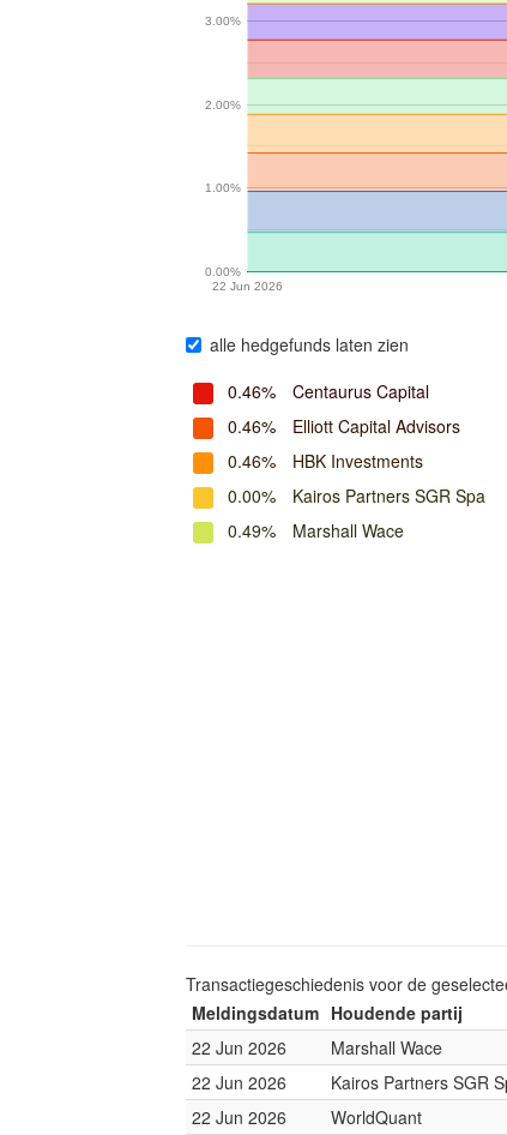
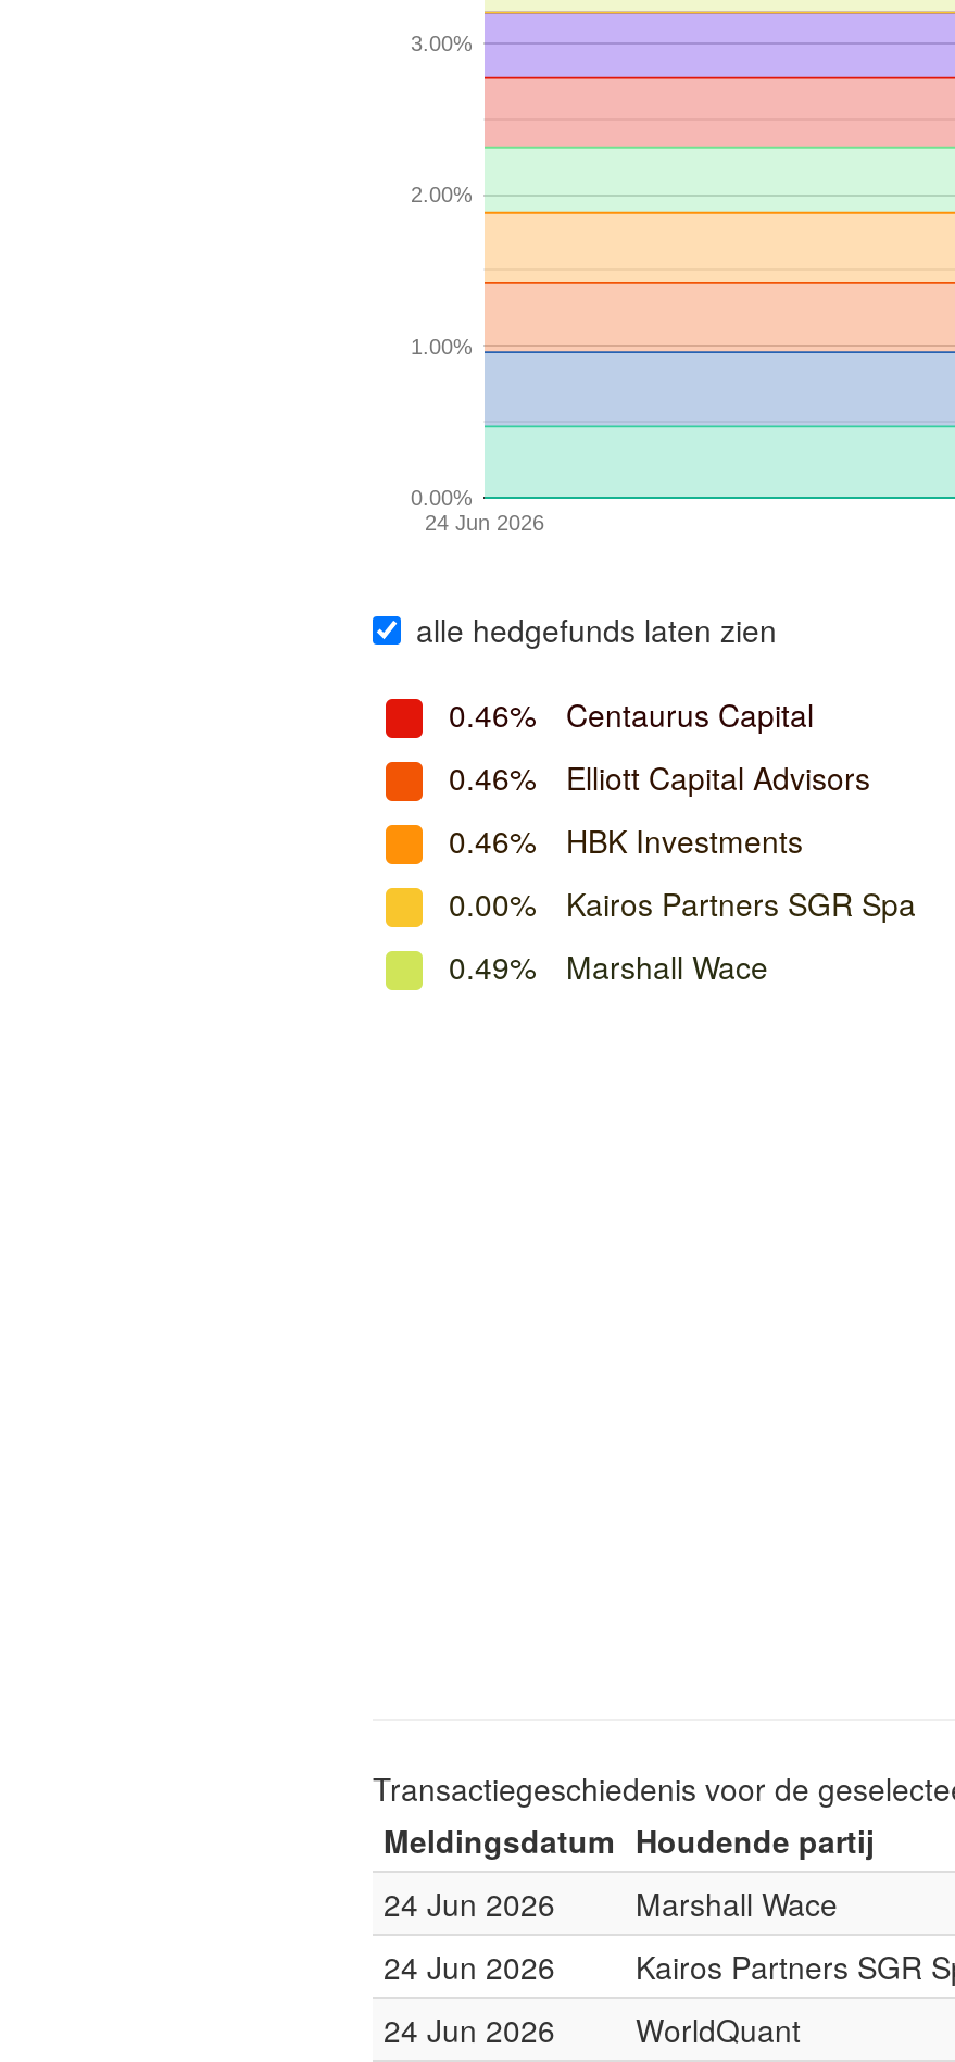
[213,279,283,292] 22 Jun 2026 -> [426,511,545,535] 24 Jun 2026
[192,1035,442,1059] 22 Jun 2026 Marshall Wace -> [384,1882,838,1925] 24 Jun 2026 Marshall Wace
[192,1070,286,1094] 22 Jun 2026 -> [384,1945,555,1988] 24 Jun 2026
[192,1105,422,1129] 22 Jun 2026 WorldQuant -> [384,2008,801,2051] 24 Jun 2026 WorldQuant

